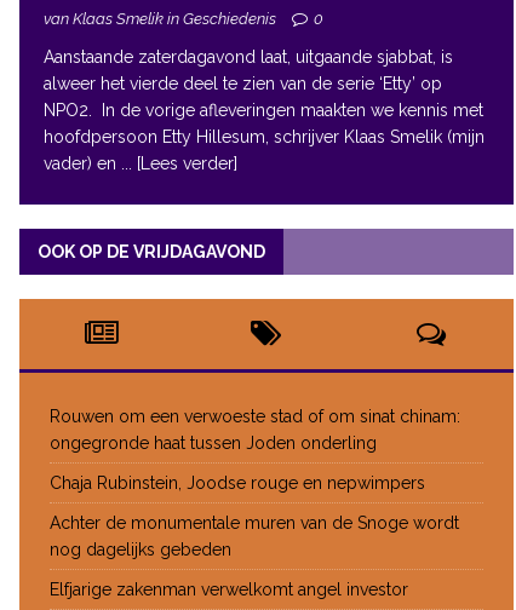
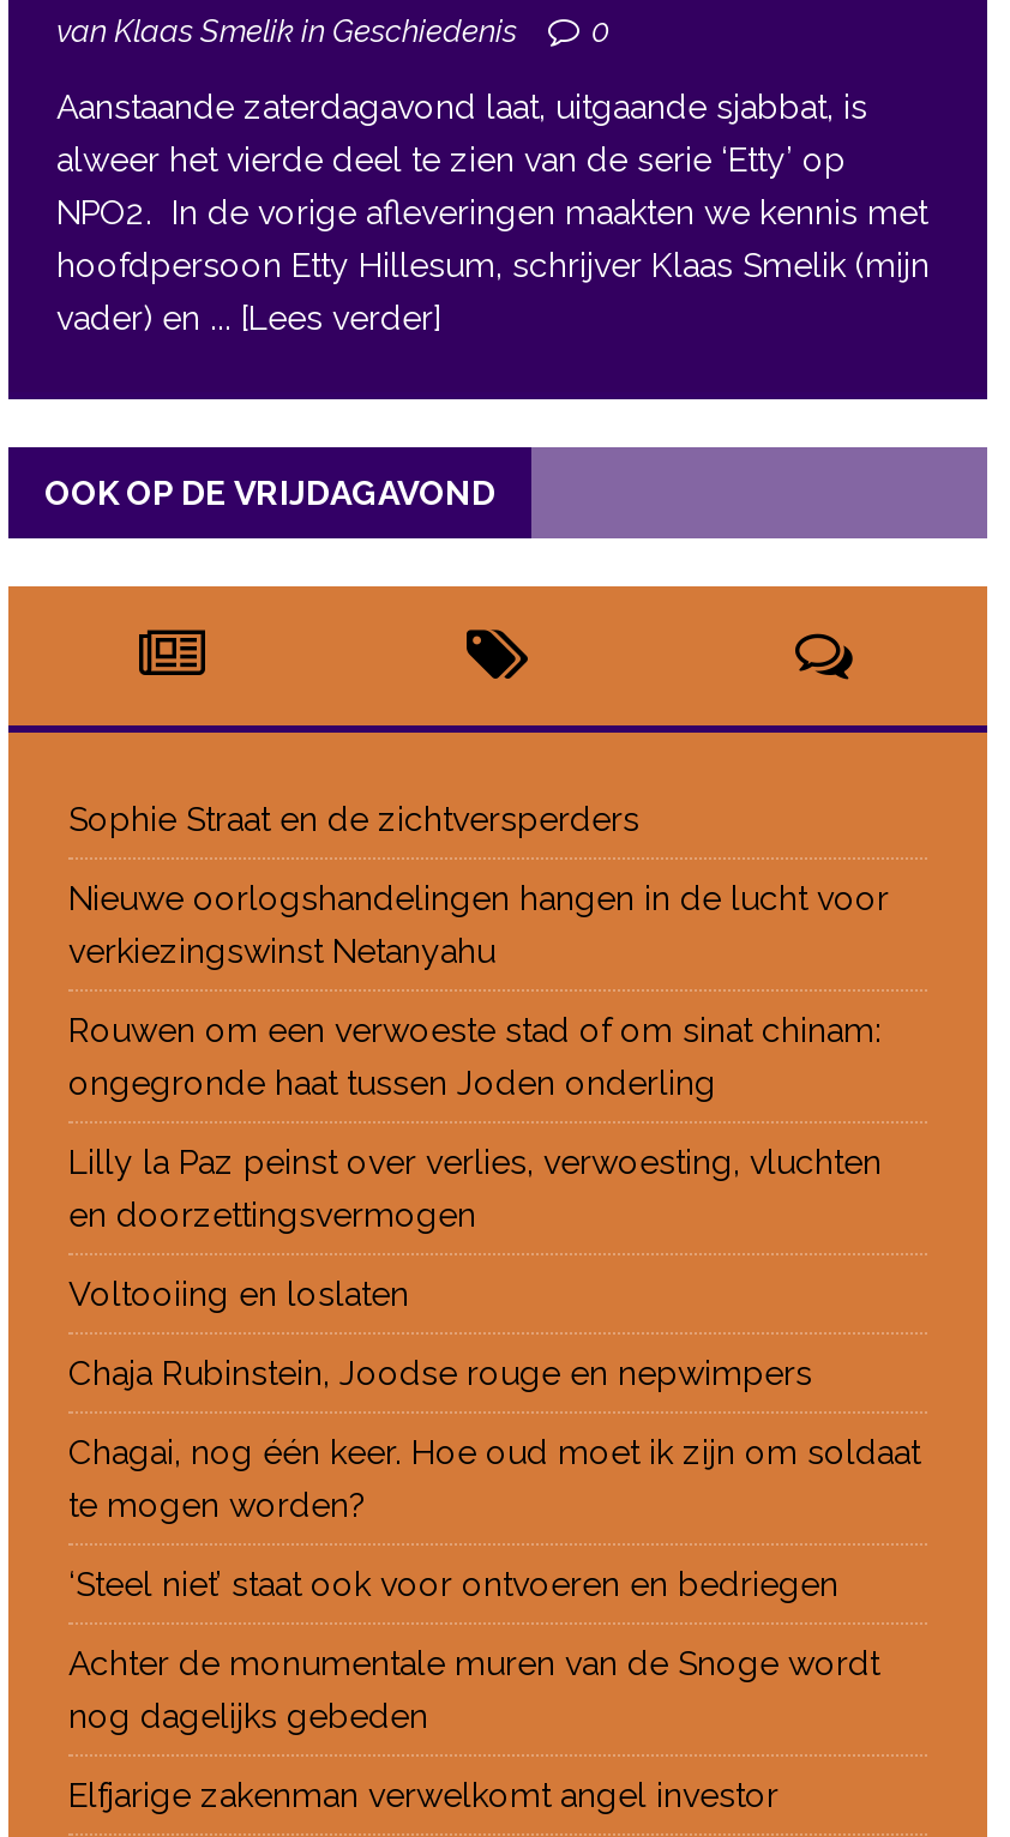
none -> [68,800,889,970] Sophie Straat en de zichtversperders | Nieuwe oorlogshandelingen hangen in de lucht voor | verkiezingswinst Netanyahu
none -> [68,1143,882,1313] Lilly la Paz peinst over verlies, verwoesting, vluchten | en doorzettingsvermogen | Voltooiing en loslaten
none -> [68,1433,920,1603] Chagai, nog één keer. Hoe oud moet ik zijn om soldaat | te mogen worden? | ‘Steel niet’ staat ook voor ontvoeren en bedriegen

